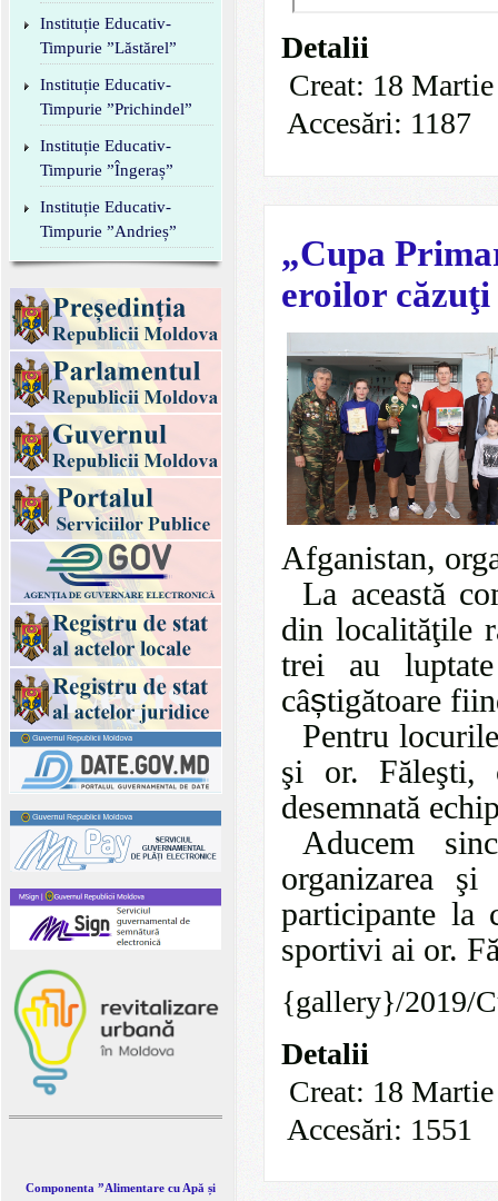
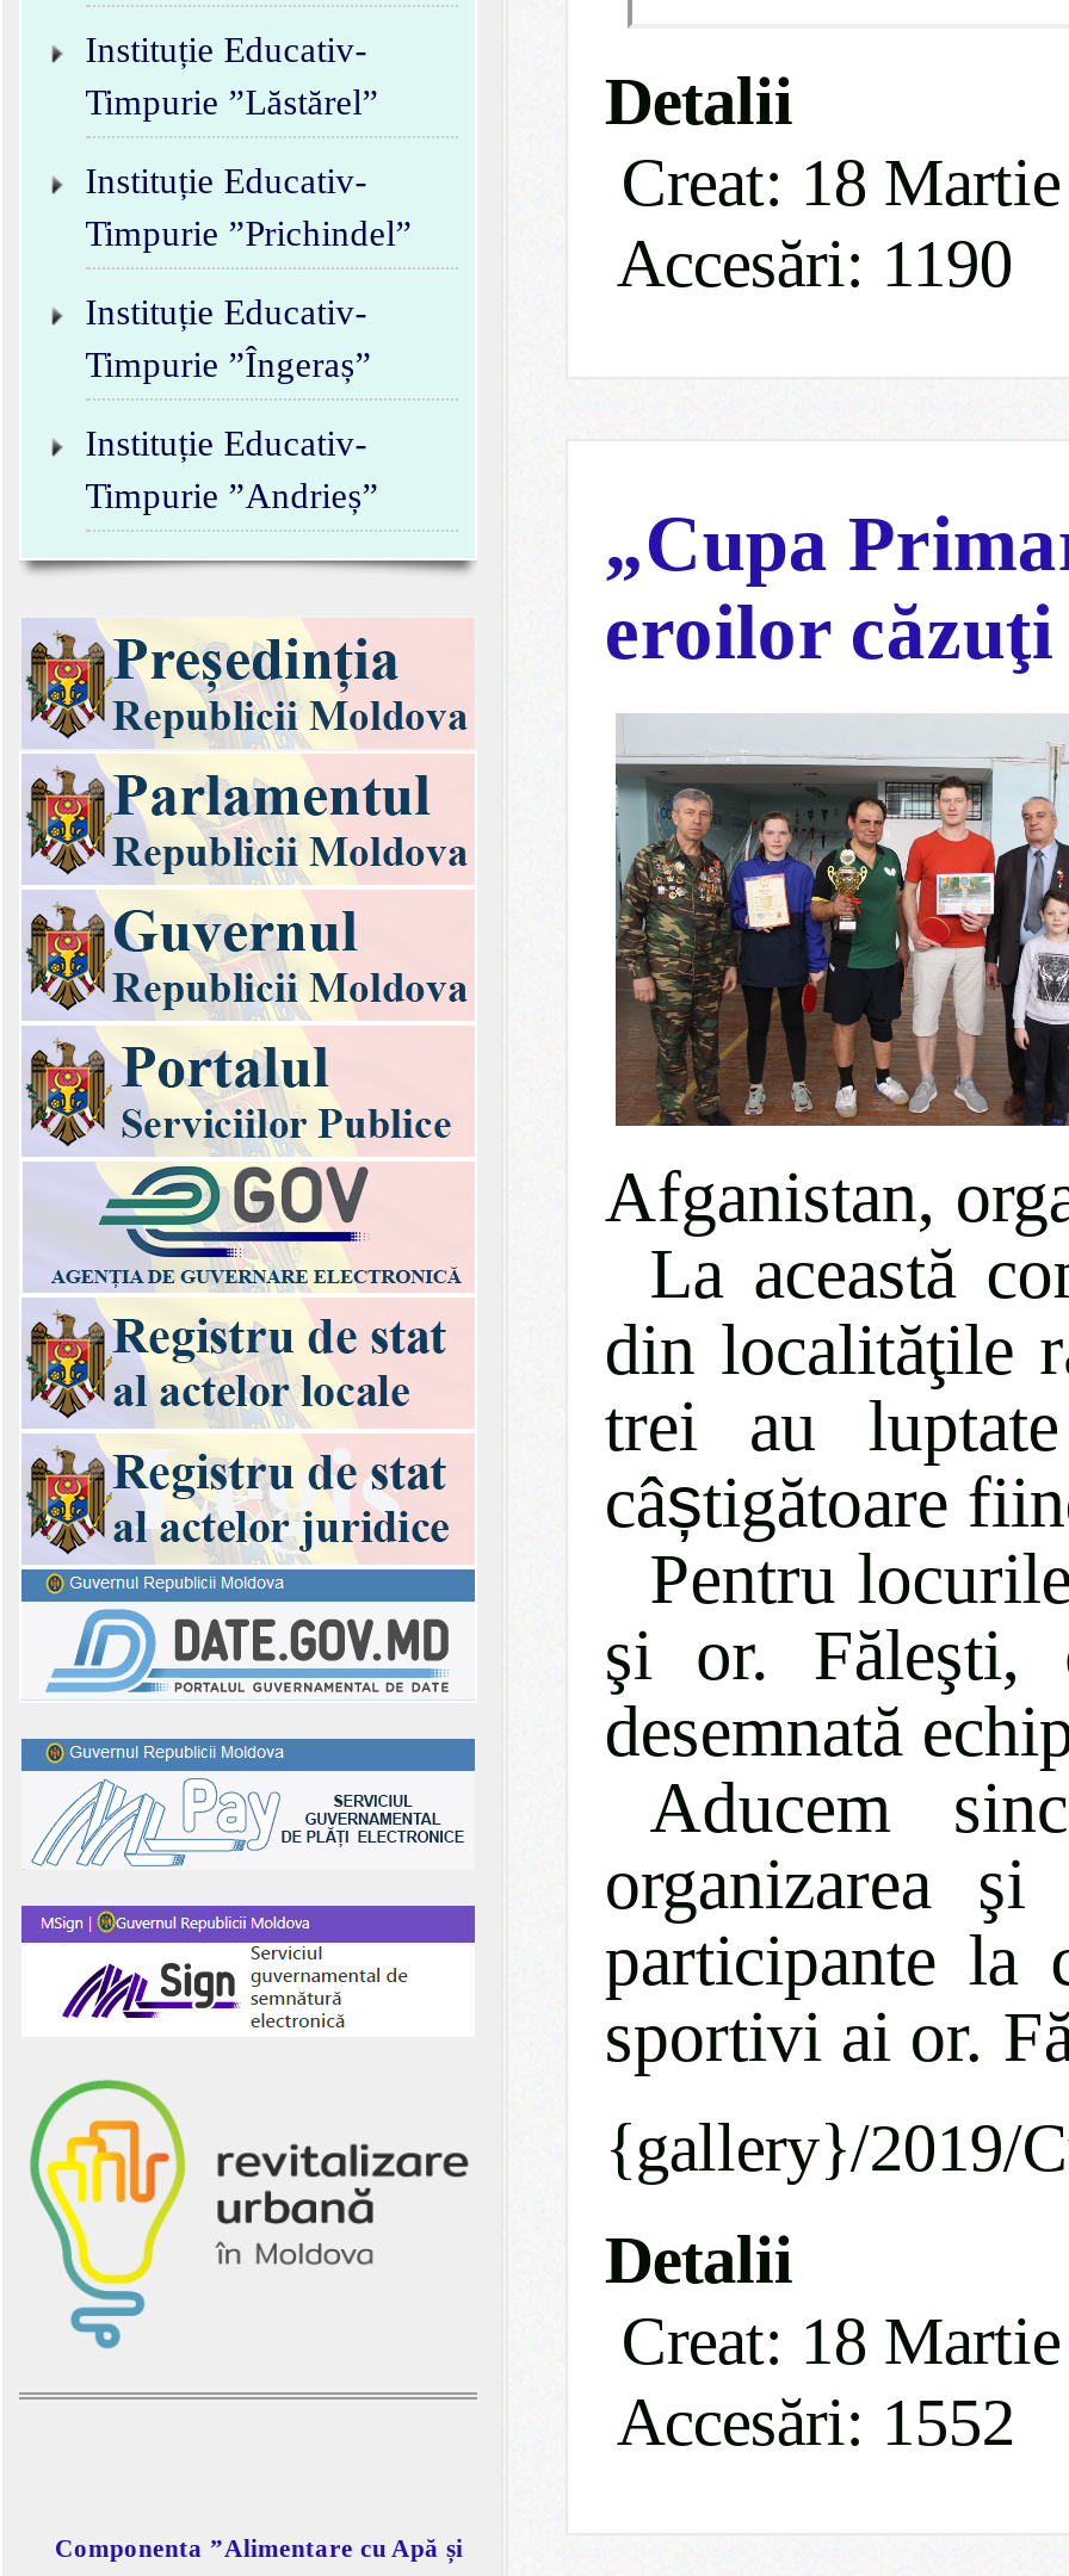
[287,106,472,141] Accesări: 1187 -> [617,228,1013,301] Accesări: 1190
[287,1112,473,1146] Accesări: 1551 -> [617,2384,1015,2458] Accesări: 1552

